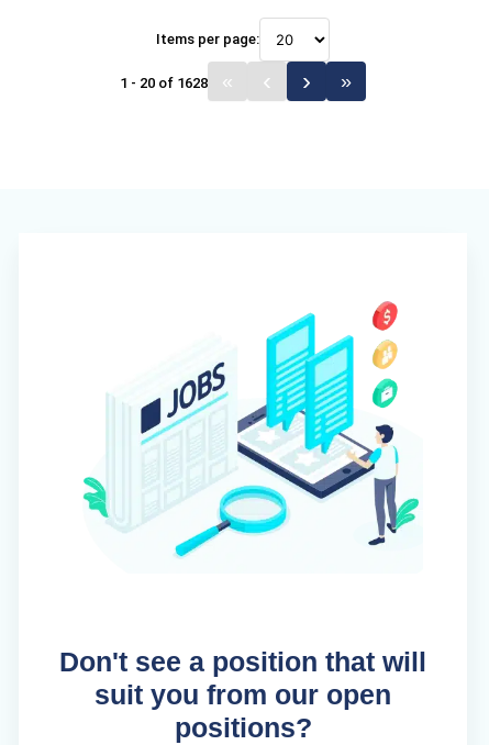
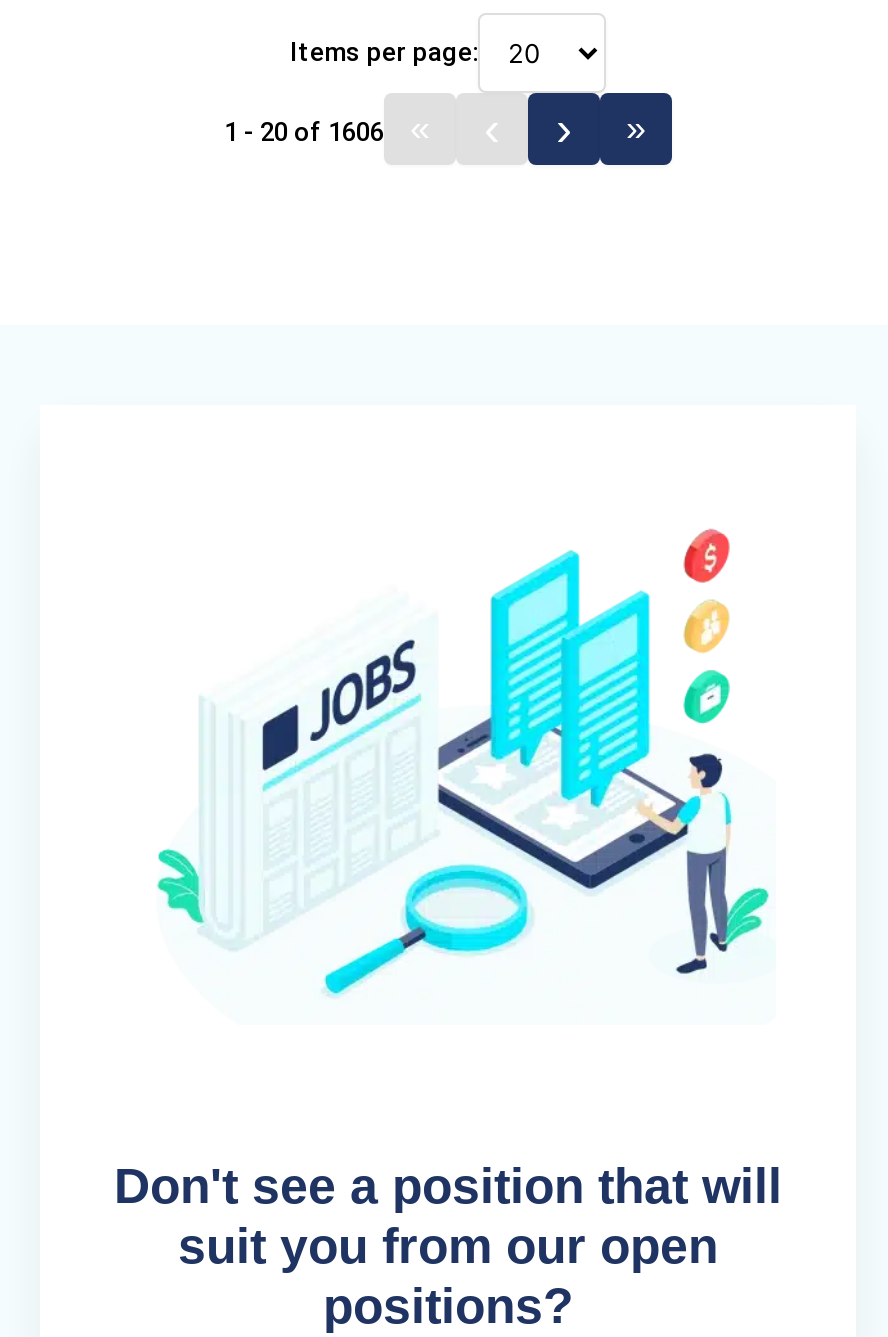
[120,75,208,91] 1 - 20 of 1628 -> [224,117,384,147] 1 - 20 of 1606

